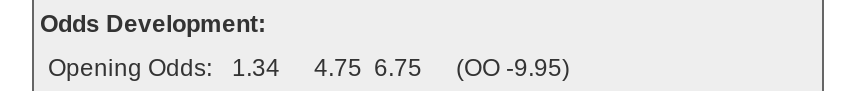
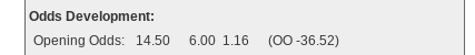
[232,54,280,82] 1.34 -> [136,33,170,48] 14.50
[314,54,422,82] 4.75 6.75 -> [189,33,249,48] 6.00 1.16
[456,54,570,82] (OO -9.95) -> [268,33,339,48] (OO -36.52)

